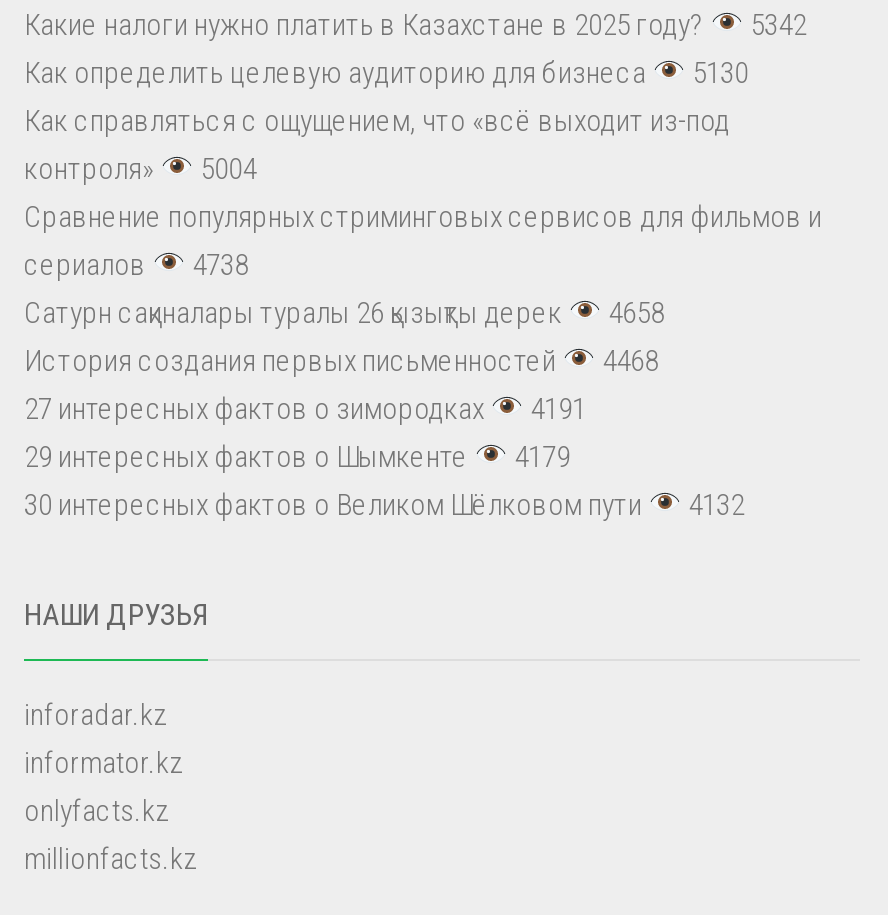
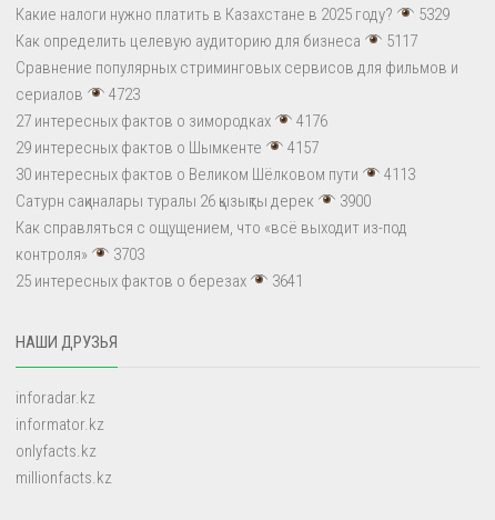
[24,7,806,43] Какие налоги нужно платить в Казахстане в 2025 году? 5342 -> [16,4,450,24] Какие налоги нужно платить в Казахстане в 2025 году? 5329
[194,55,748,187] 5130 | 5004 -> [383,31,417,51] 5117
moved [24,103,730,187] -> [16,217,407,264]: Как справляться с ощущением, что «всё выходит из-под | контроля»
moved [24,199,822,283] -> [16,57,458,104]: Сравнение популярных стриминговых сервисов для фильмов и | сериалов
[24,247,664,379] 4738 | 4658 | История создания первых письменностей | 4468 -> [106,84,140,104] 4723
moved [24,295,562,331] -> [16,191,314,211]: Сатурн сақиналары туралы 26 қызықты дерек
[24,391,586,427] 27 интересных фактов о зимородках 4191 -> [16,111,328,131] 27 интересных фактов о зимородках 4176
moved [24,391,642,523] -> [16,111,358,184]: 27 интересных фактов о зимородках | 29 интересных фактов о Шымкенте | 30 интересных фактов о Великом Шёлковом пути
[24,439,570,475] 29 интересных фактов о Шымкенте 4179 -> [16,137,319,157] 29 интересных фактов о Шымкенте 4157
[682,487,744,523] 4132 -> [16,164,415,291] 4113 | 3900 | 3703 | 25 интересных фактов о березах | 3641

